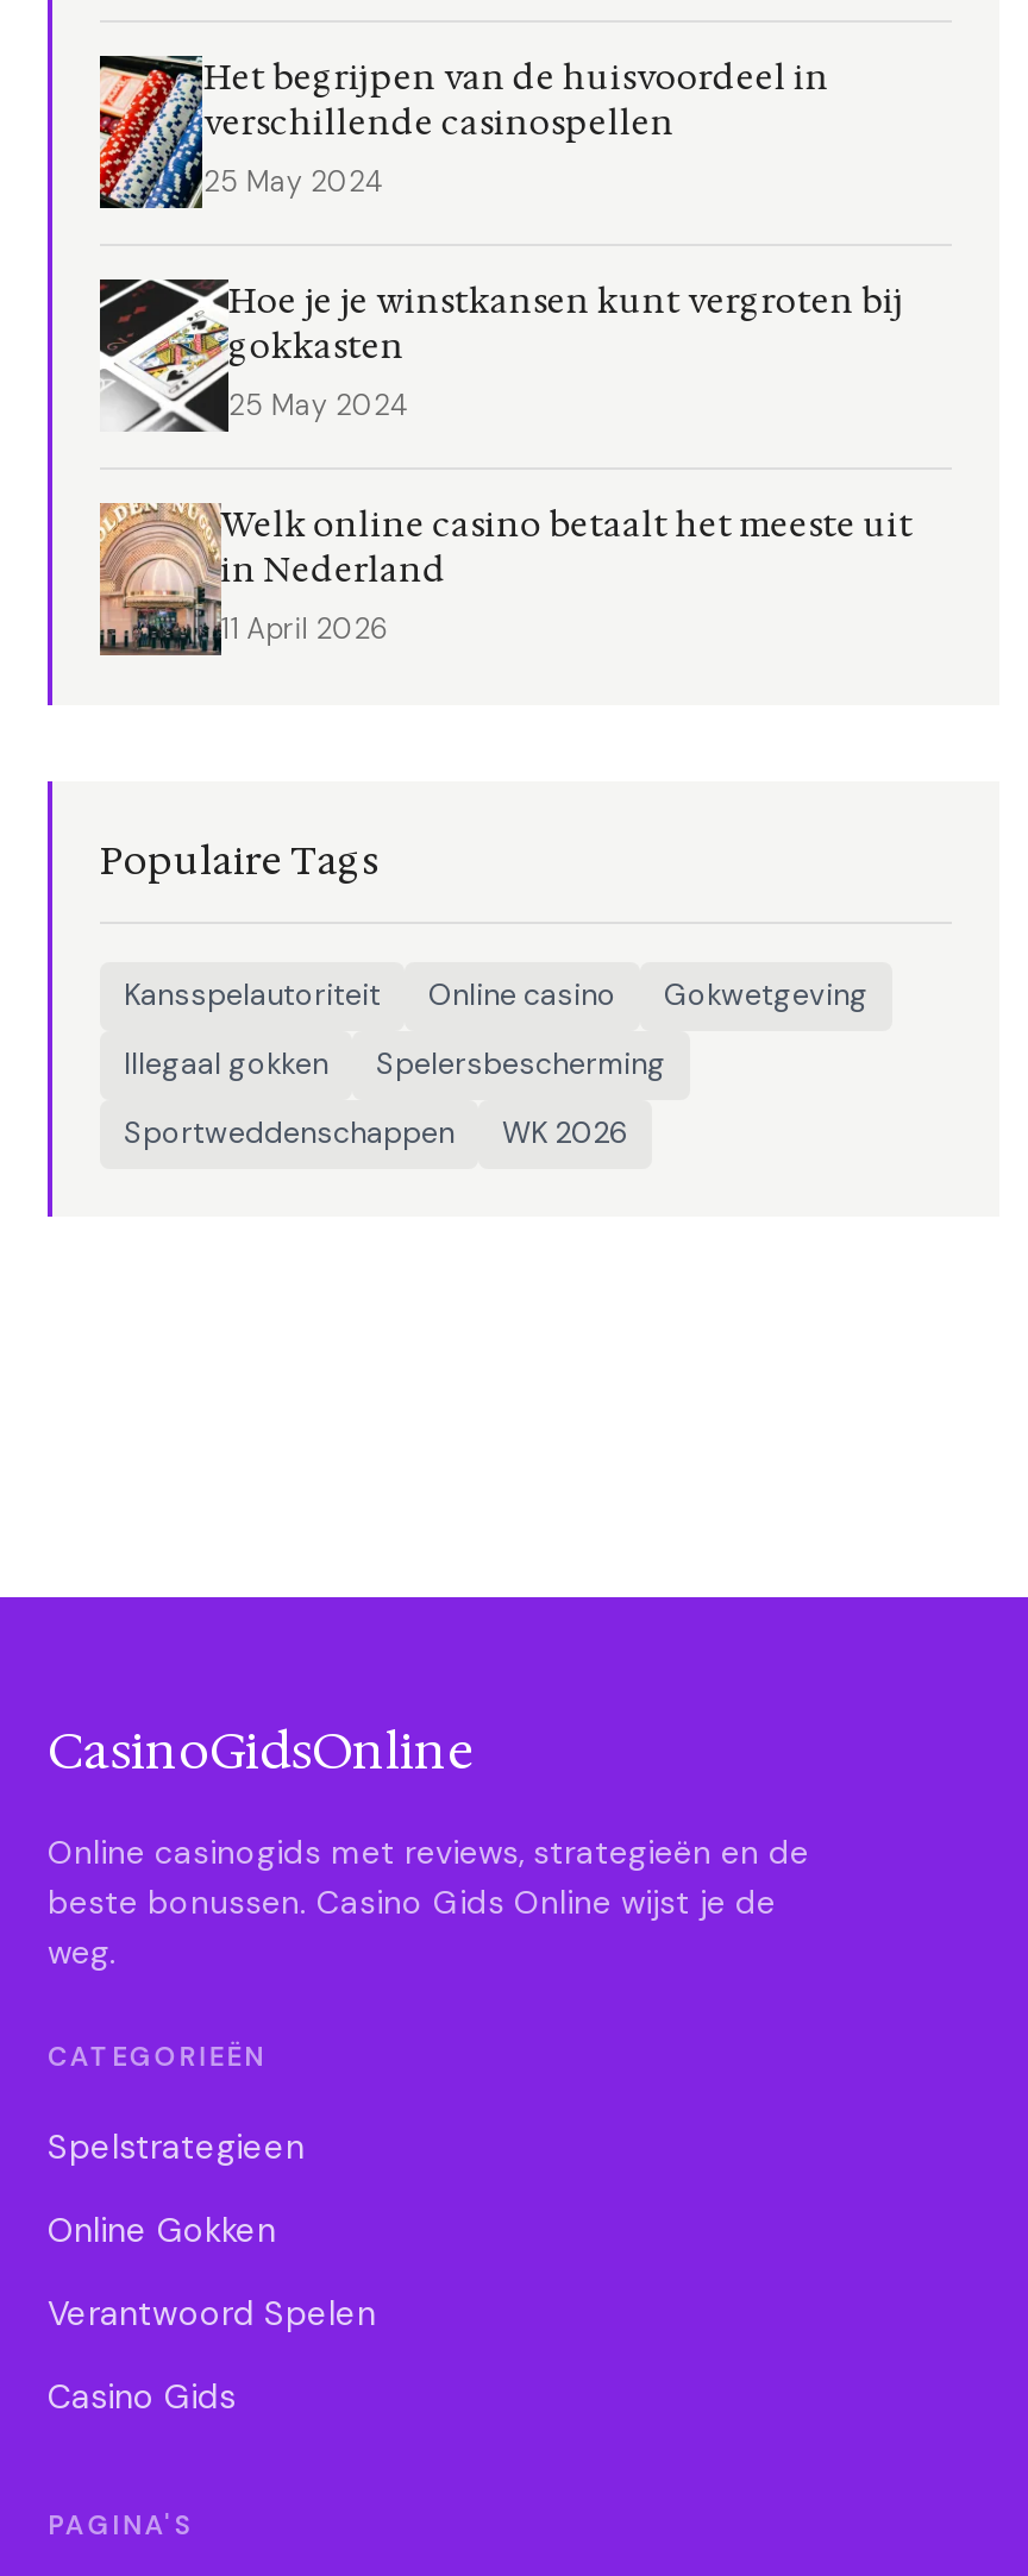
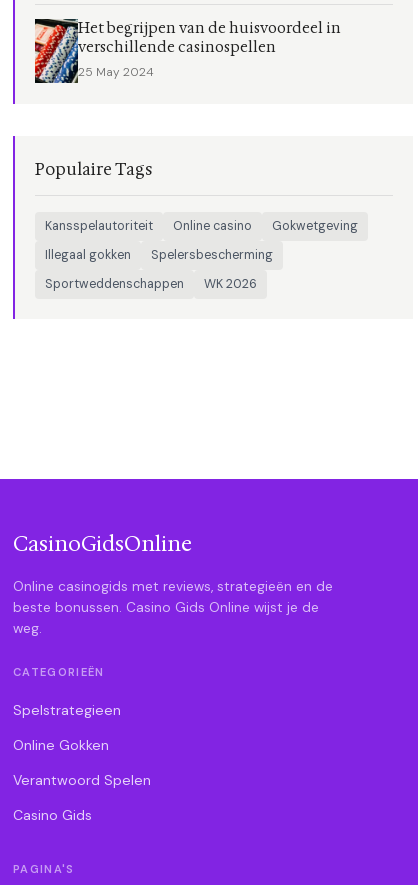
[98,277,913,647] [image] | Hoe je je winstkansen kunt vergroten bij | gokkasten | 25 May 2024 | Welk online casino betaalt het meeste uit | in Nederland | 11 April 2026 -> none
[98,503,186,658] [image] -> none

